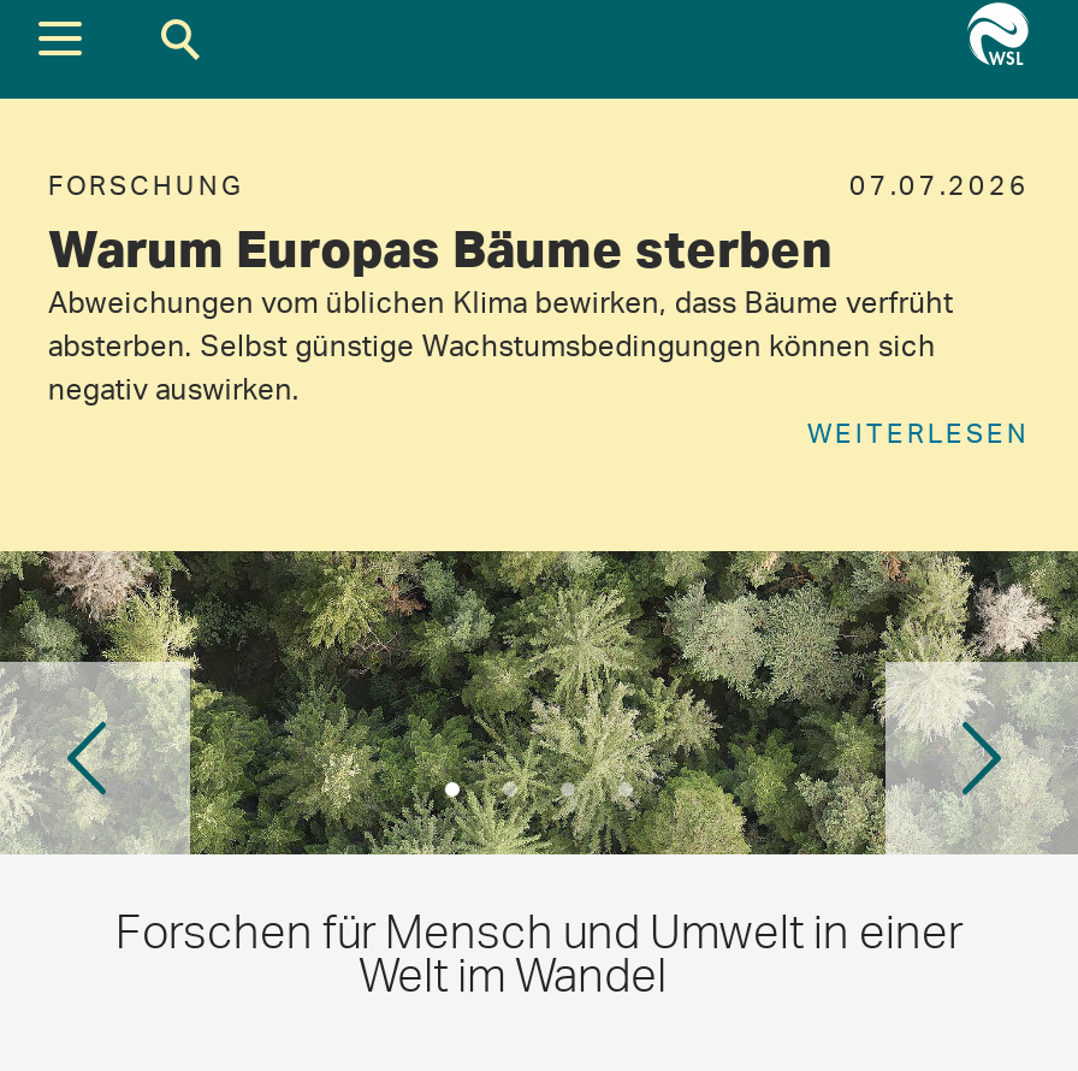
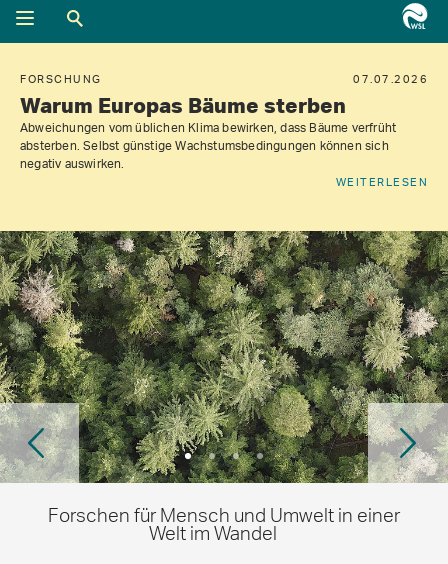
[7,551,1071,857] [image] -> [3,230,445,484] [image]

